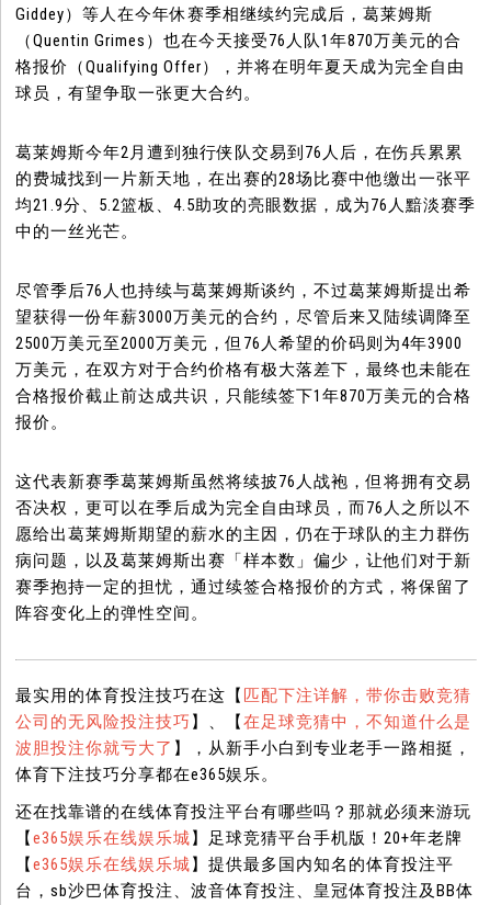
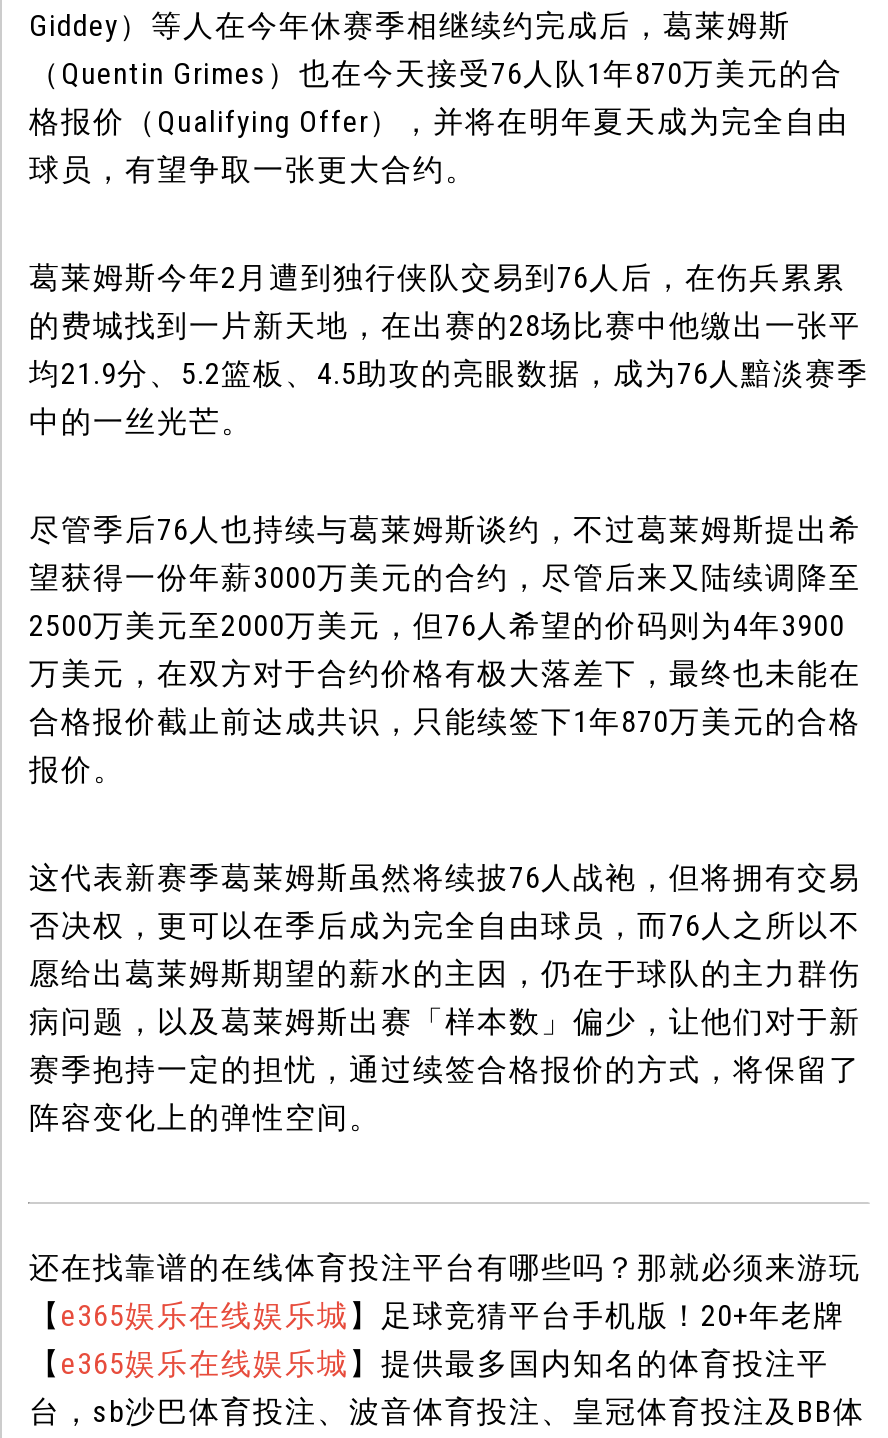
[16,685,472,784] 最实用的体育投注技巧在这【匹配下注详解，带你击败竞猜 | 公司的无风险投注技巧】、【在足球竞猜中，不知道什么是 | 波胆投注你就亏大了】，从新手小白到专业老手一路相挺， | 体育下注技巧分享都在e365娱乐。 -> none

